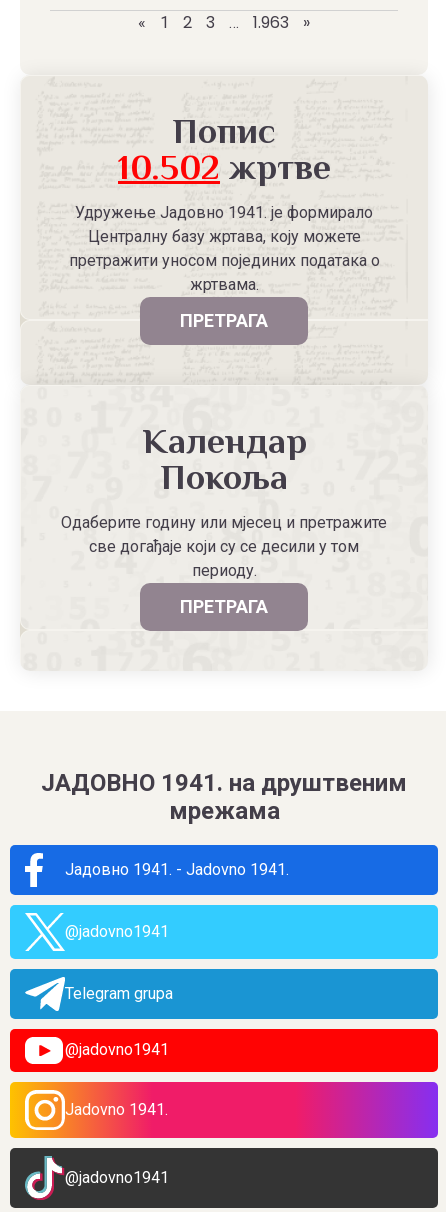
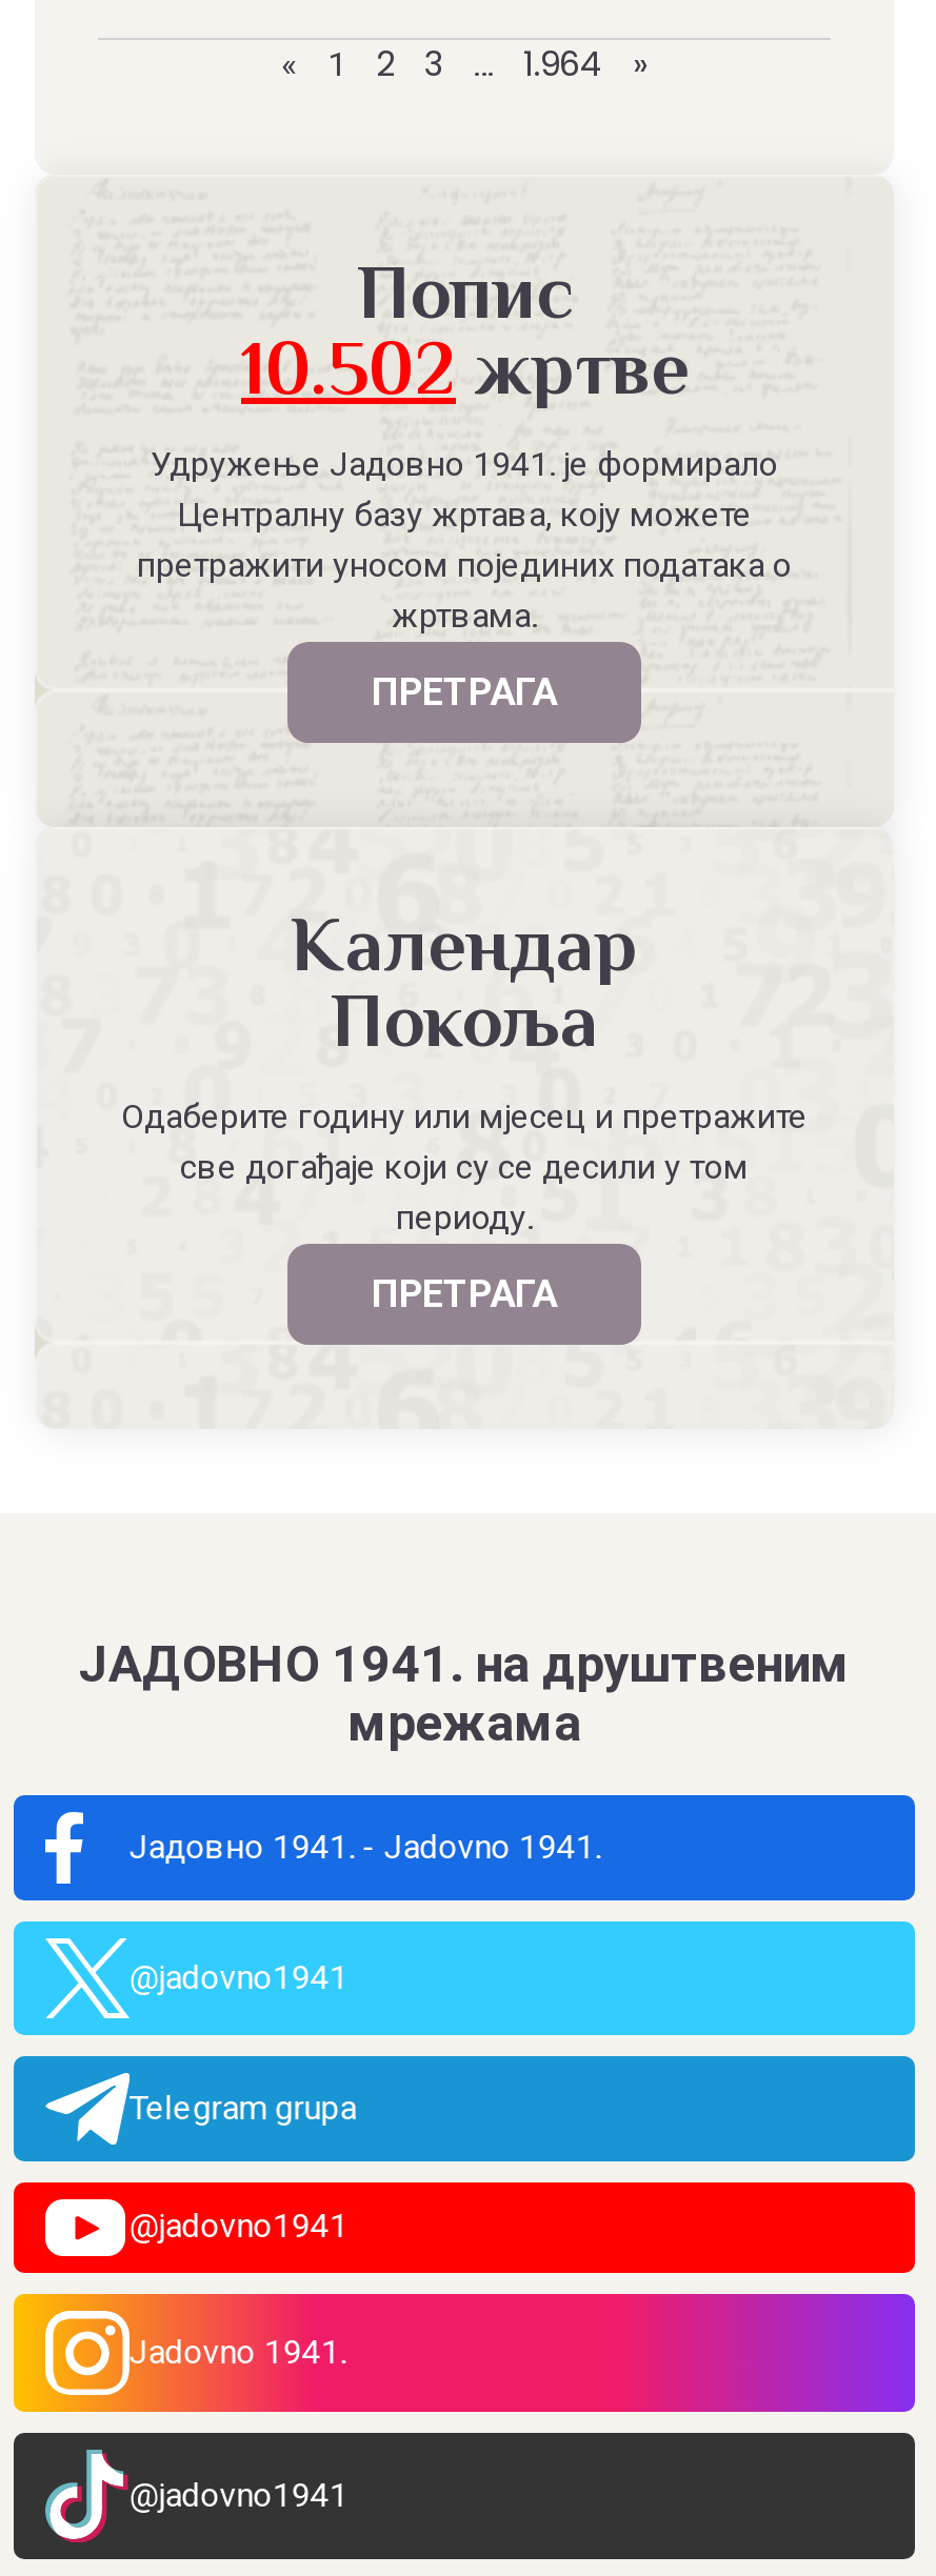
[253,11,289,34] 1.963 -> [523,41,603,89] 1.964

